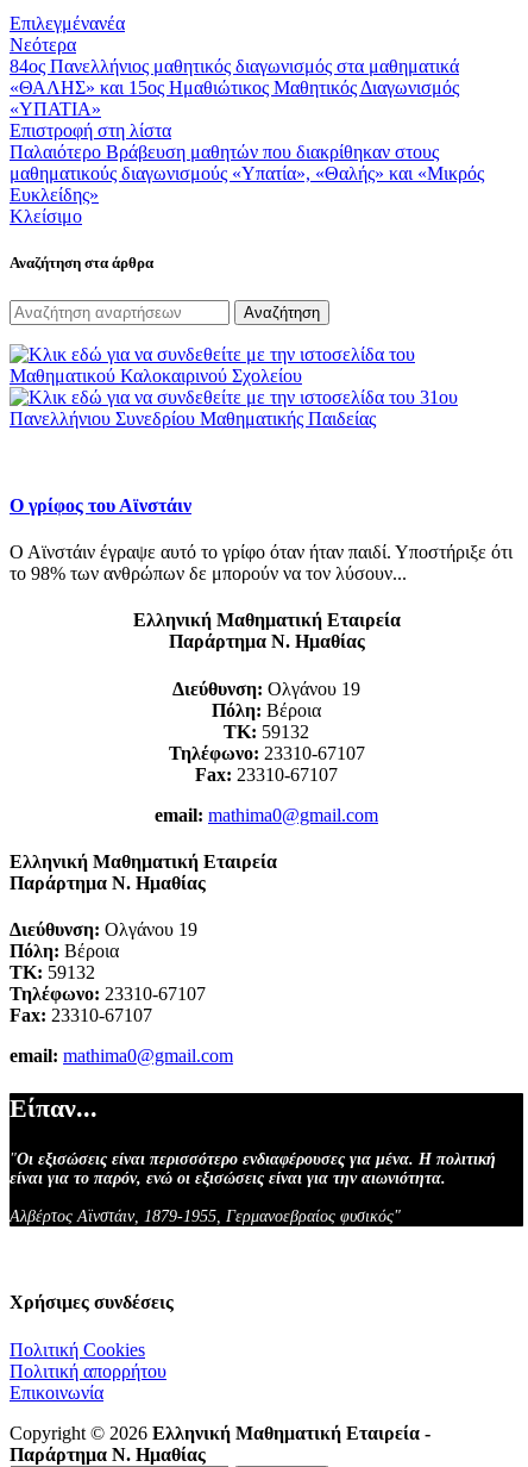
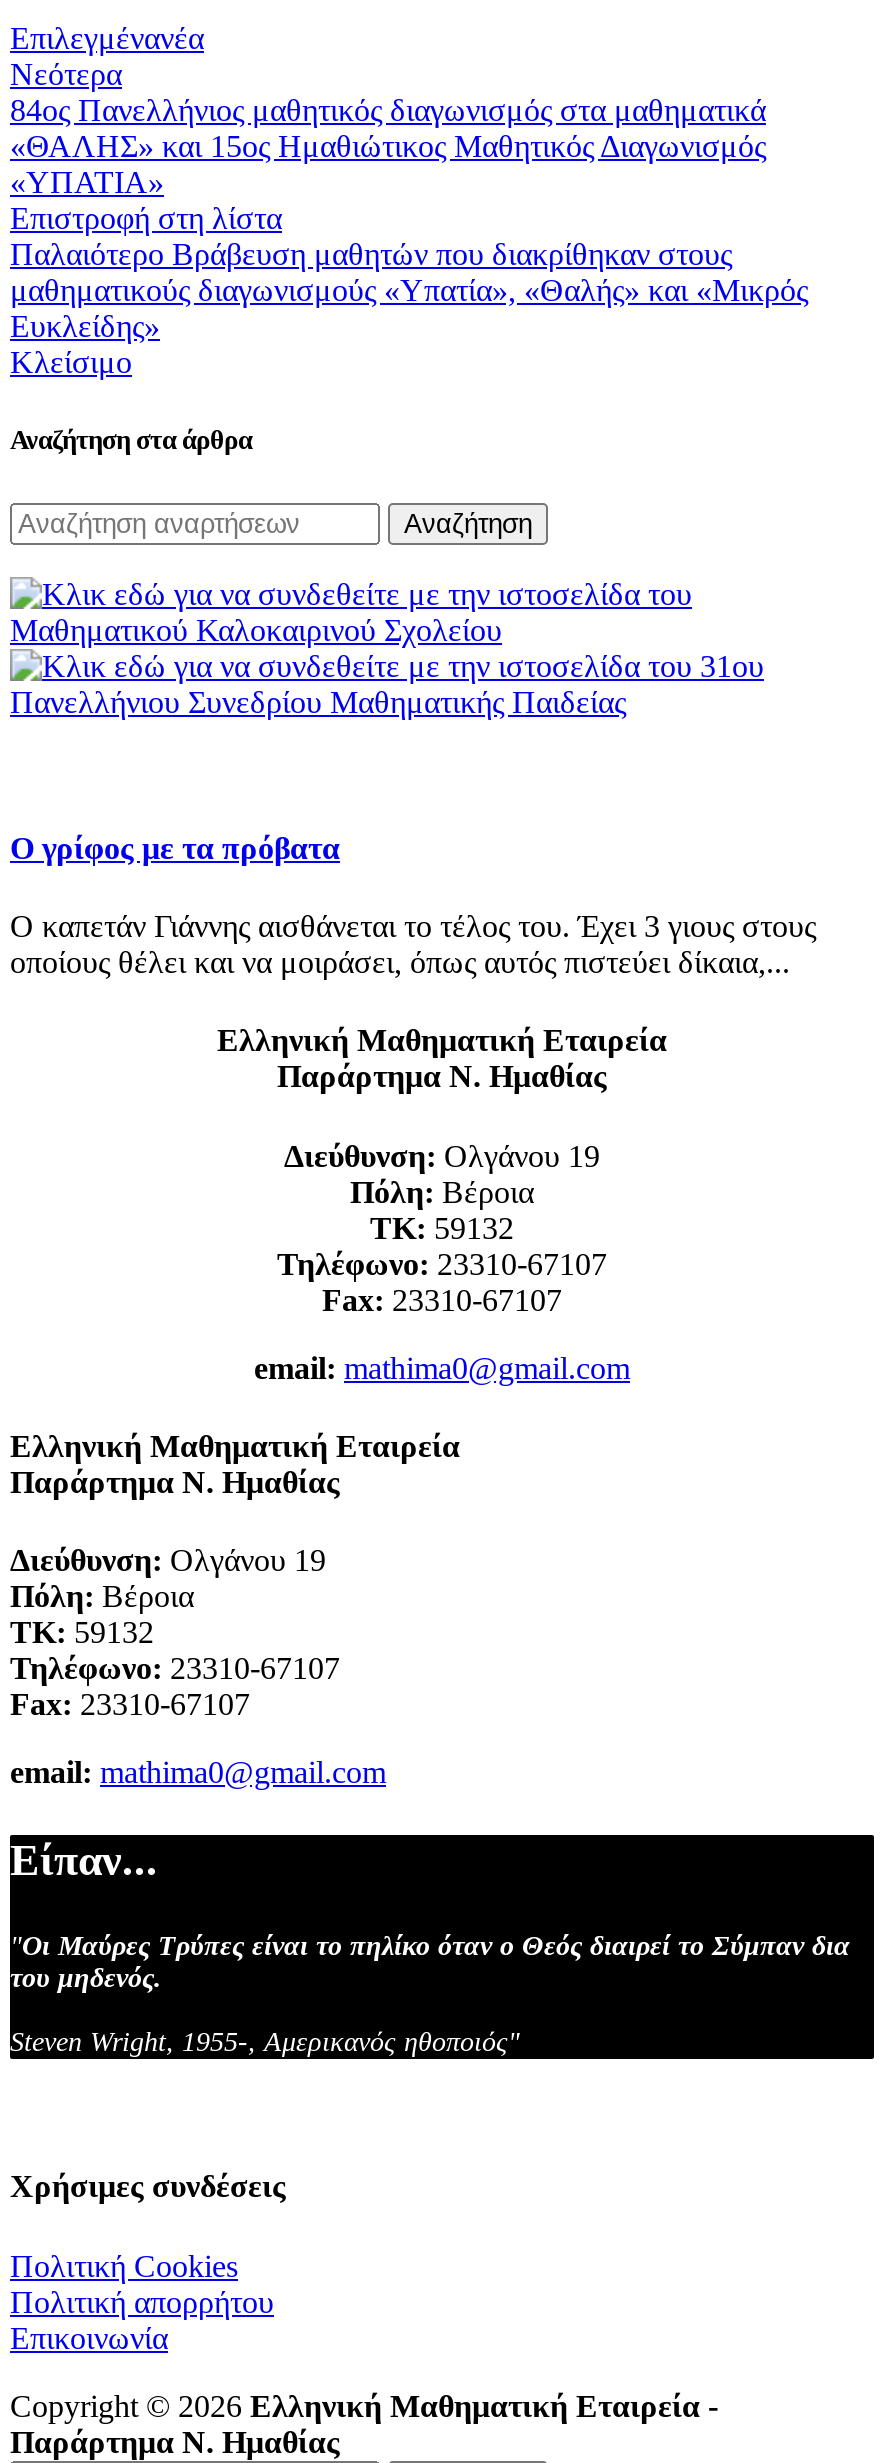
[10,495,191,515] Ο γρίφος του Αϊνστάιν -> [10,831,340,865] Ο γρίφος με τα πρόβατα
[10,542,513,584] Ο Αϊνστάιν έγραψε αυτό το γρίφο όταν ήταν παιδί. Υποστήριξε ότι | το 98% των ανθρώπων δε μπορούν να τον λύσουν... -> [10,909,816,979] Ο καπετάν Γιάννης αισθάνεται το τέλος του. Έχει 3 γιους στους | οποίους θέλει και να μοιράσει, όπως αυτός πιστεύει δίκαια,...
[10,1150,496,1187] "Οι εξισώσεις είναι περισσότερο ενδιαφέρουσες για μένα. Η πολιτική | είναι για το παρόν, ενώ οι εξισώσεις είναι για την αιωνιότητα. -> [10,1931,850,1993] "Οι Μαύρες Τρύπες είναι το πηλίκο όταν ο Θεός διαιρεί το Σύμπαν δια | του μηδενός.
[10,1208,401,1226] Αλβέρτος Αϊνστάιν, 1879-1955, Γερμανοεβραίος φυσικός" -> [10,2027,520,2057] Steven Wright, 1955-, Αμερικανός ηθοποιός"

